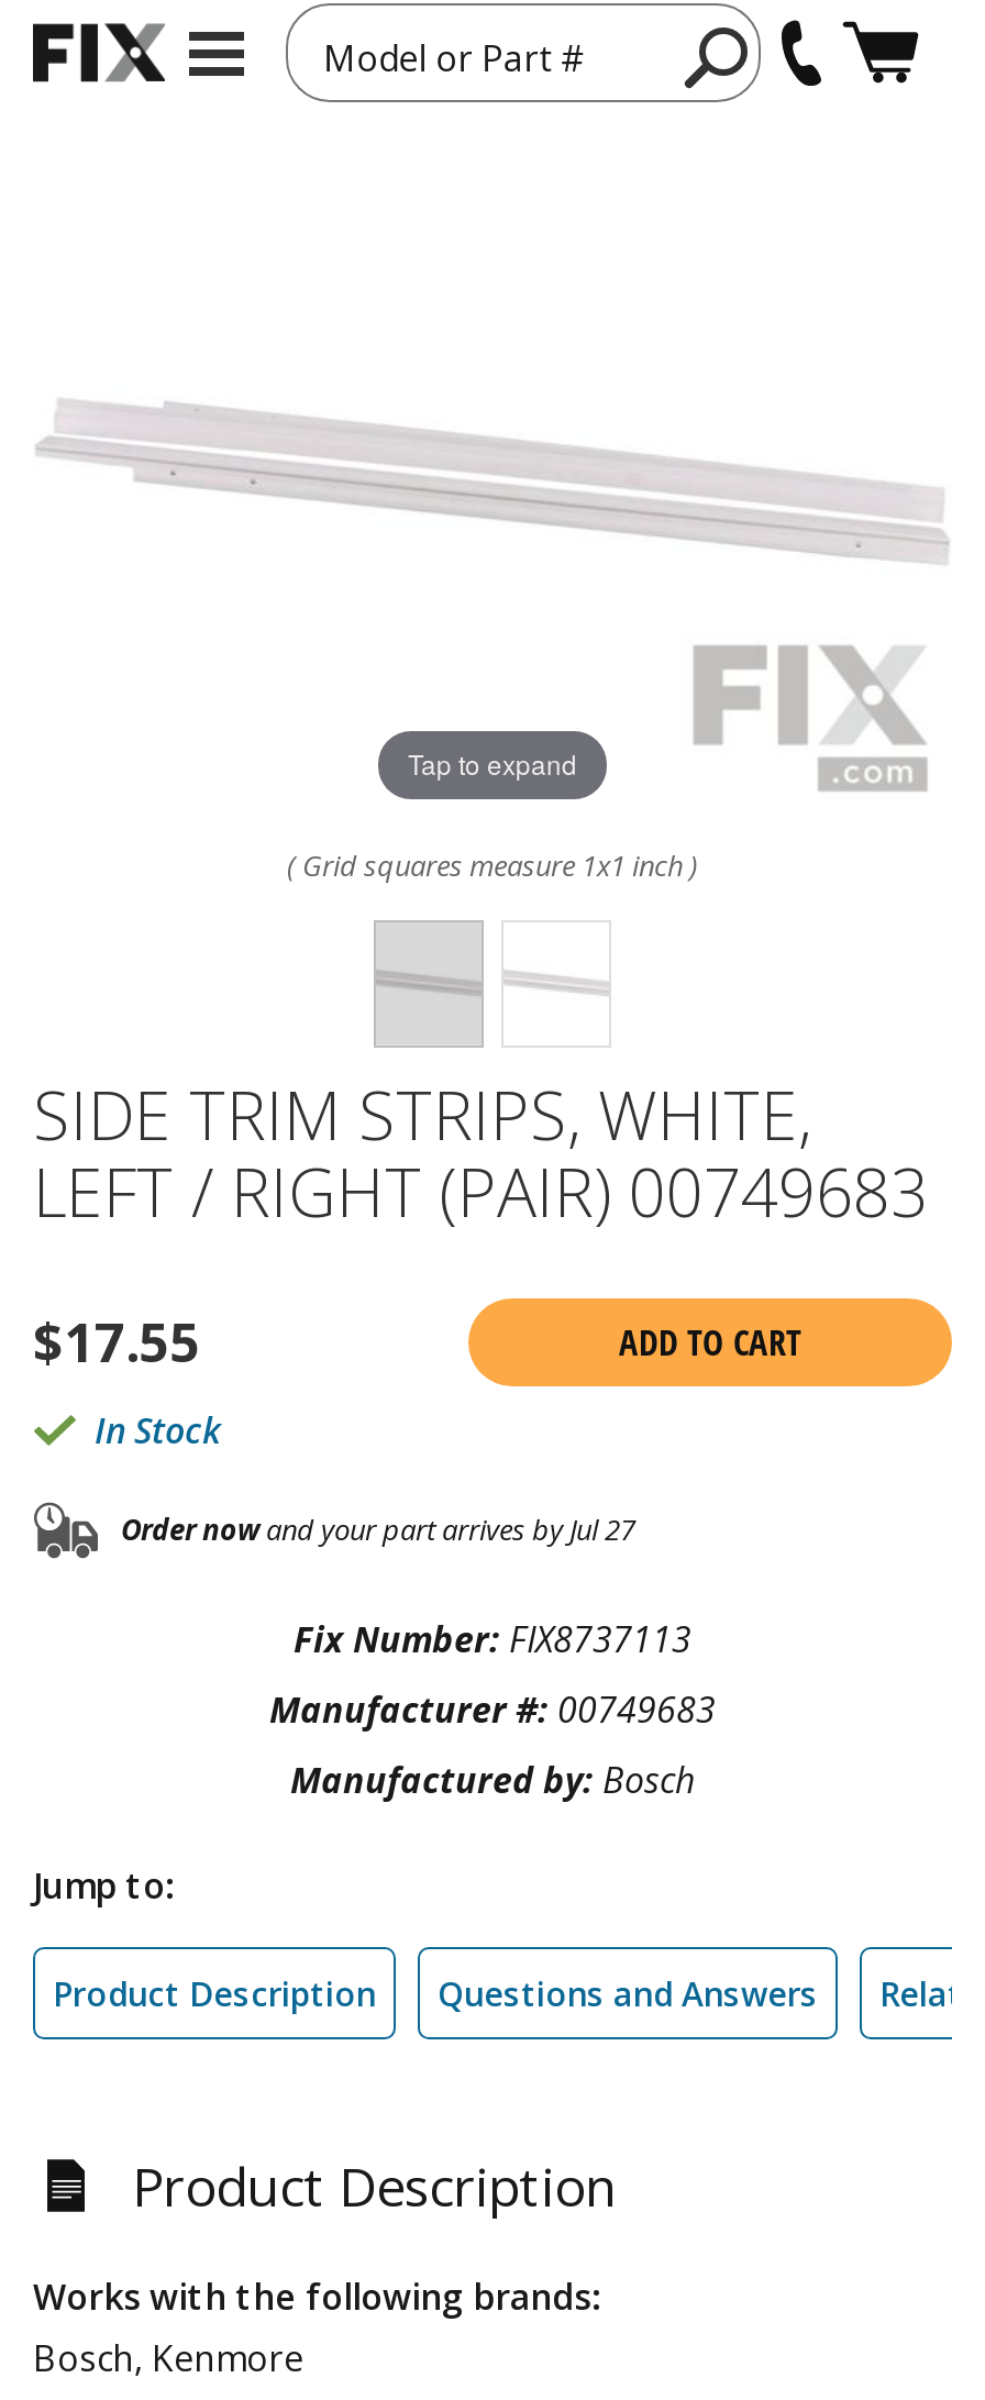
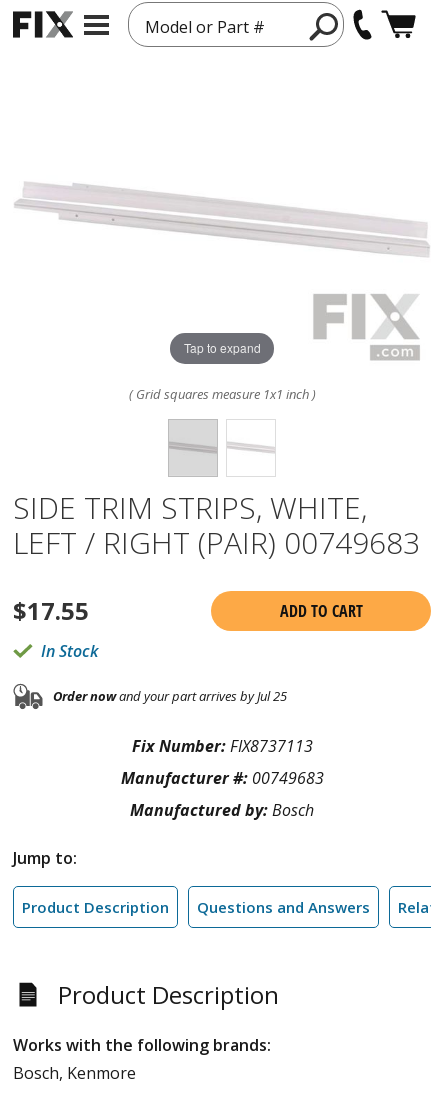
[121,1510,635,1550] Order nowand your part arrives by Jul 27 -> [53,687,287,705] Order nowand your part arrives by Jul 25

